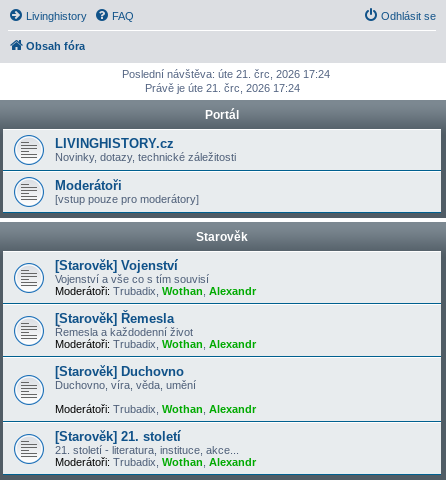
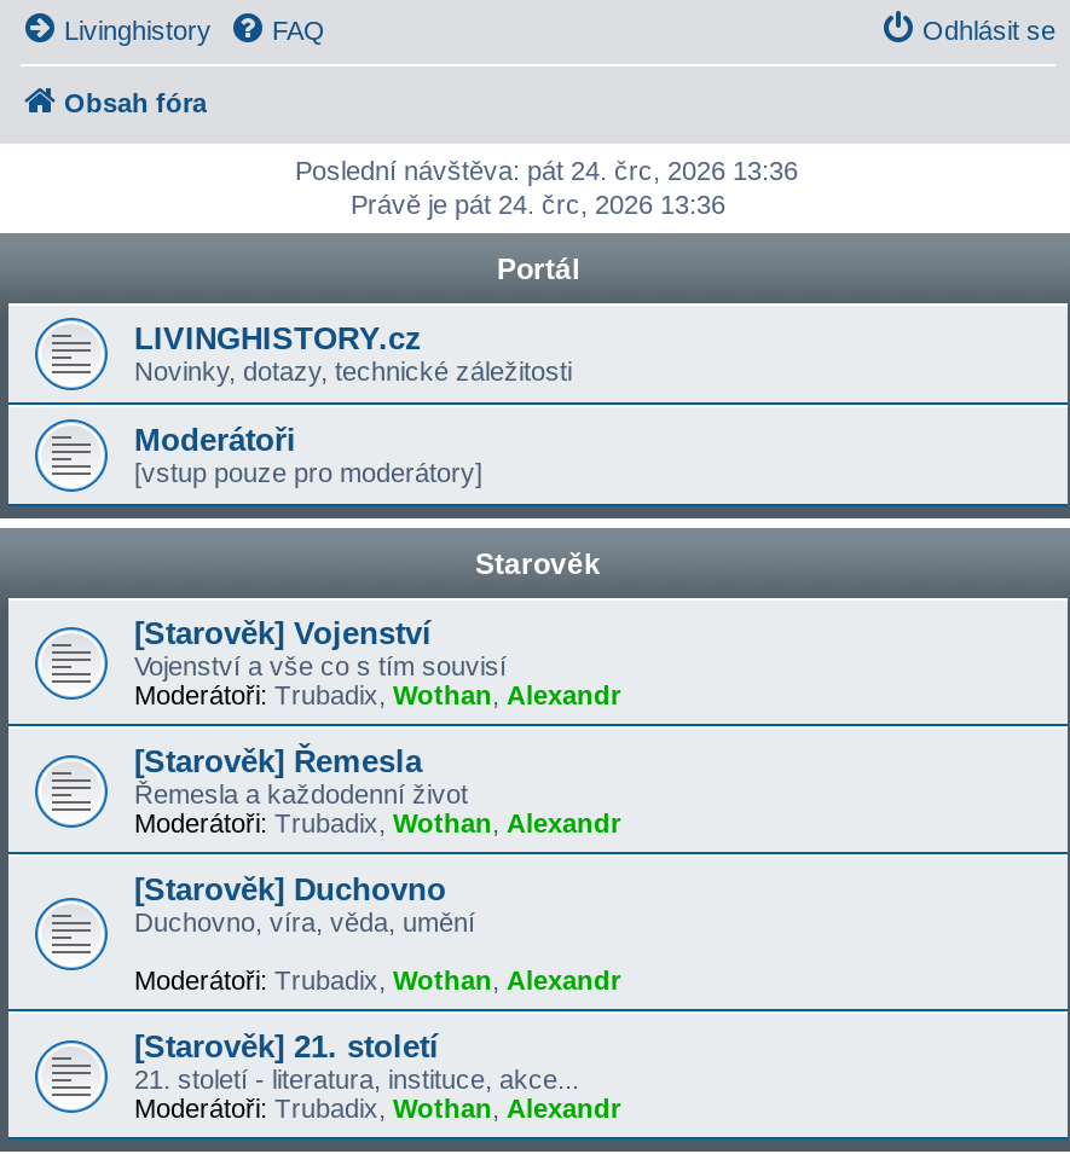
[121,68,329,80] Poslední návštěva: úte 21. črc, 2026 17:24 -> [295,156,798,185] Poslední návštěva: pát 24. črc, 2026 13:36
[144,82,299,94] Právě je úte 21. črc, 2026 17:24 -> [351,190,725,219] Právě je pát 24. črc, 2026 13:36

